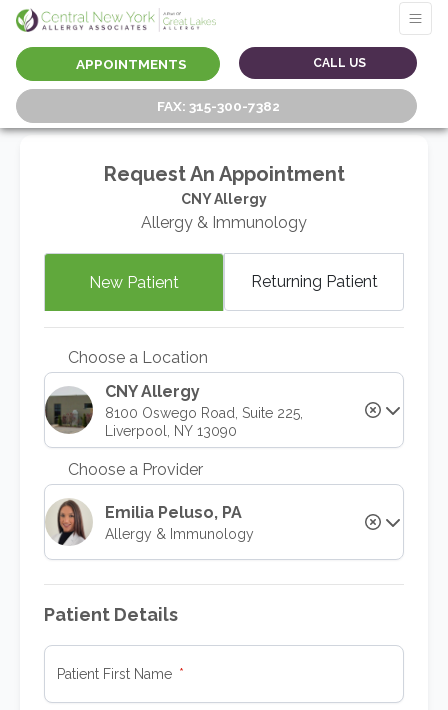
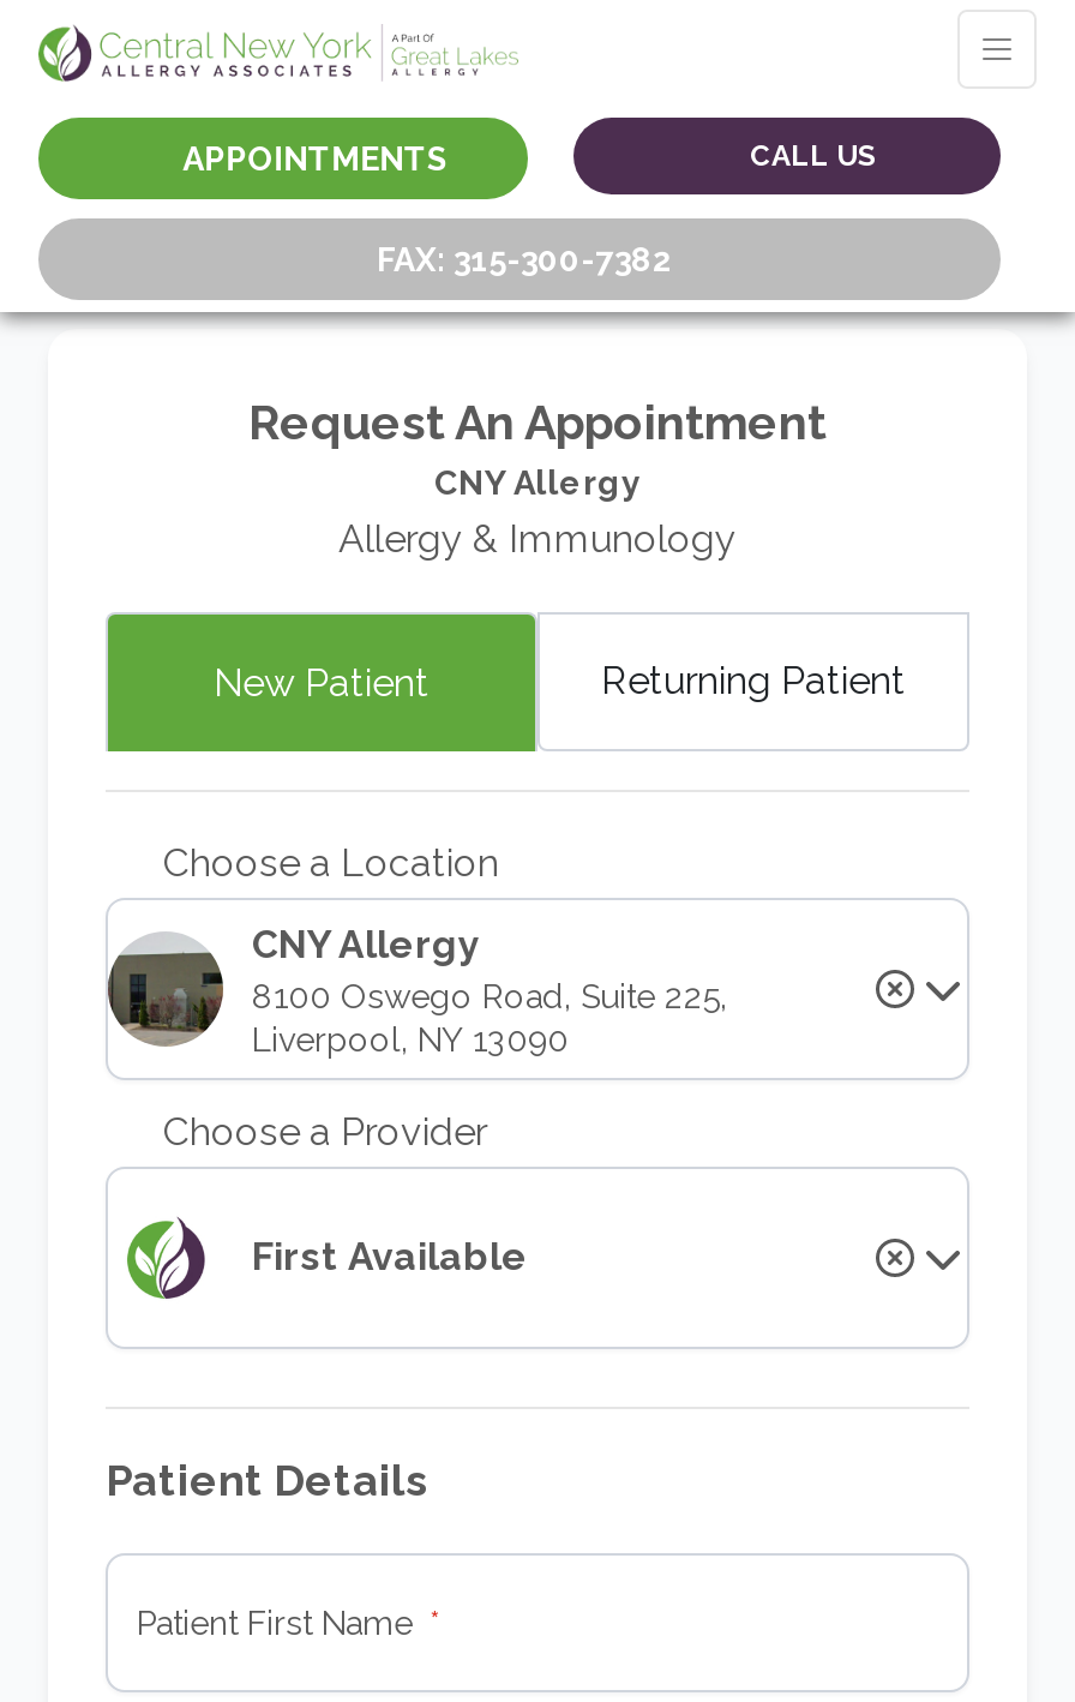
[45,498,254,546] [image] | Emilia Peluso, PA | Allergy & Immunology -> [110,1203,528,1313] [image] | First Available

